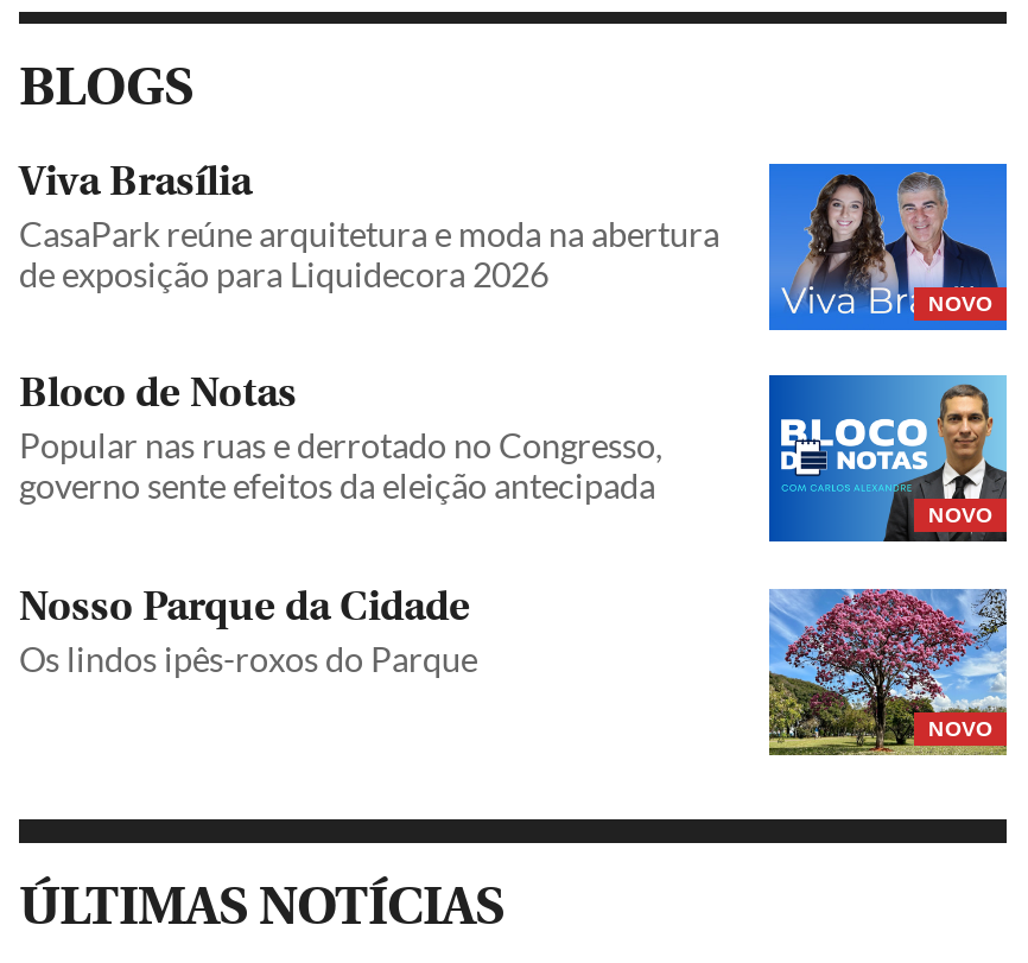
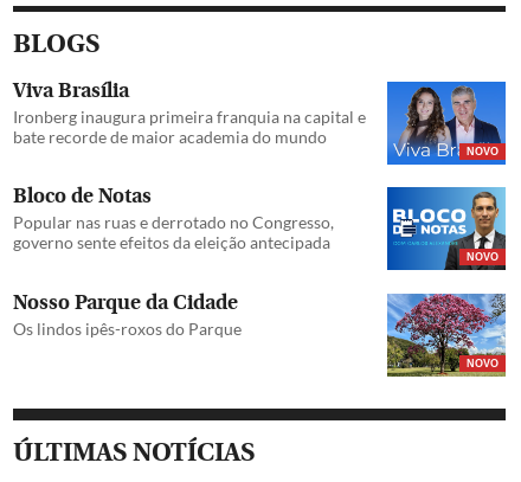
[19,214,719,295] CasaPark reúne arquitetura e moda na abertura | de exposição para Liquidecora 2026 -> [13,107,366,147] Ironberg inaugura primeira franquia na capital e | bate recorde de maior academia do mundo

